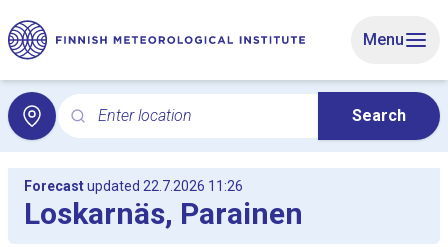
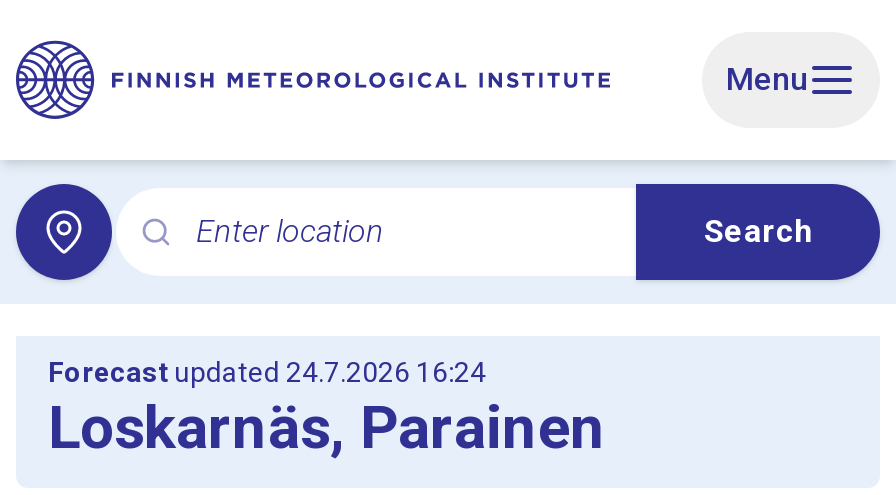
[24,178,243,194] Forecast updated 22.7.2026 11:26 -> [48,356,486,388] Forecast updated 24.7.2026 16:24

